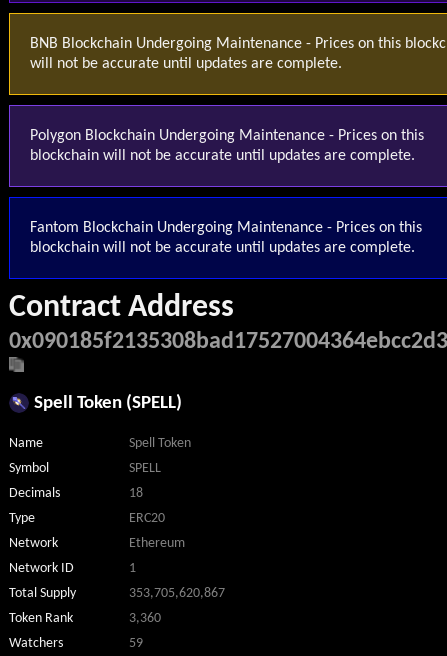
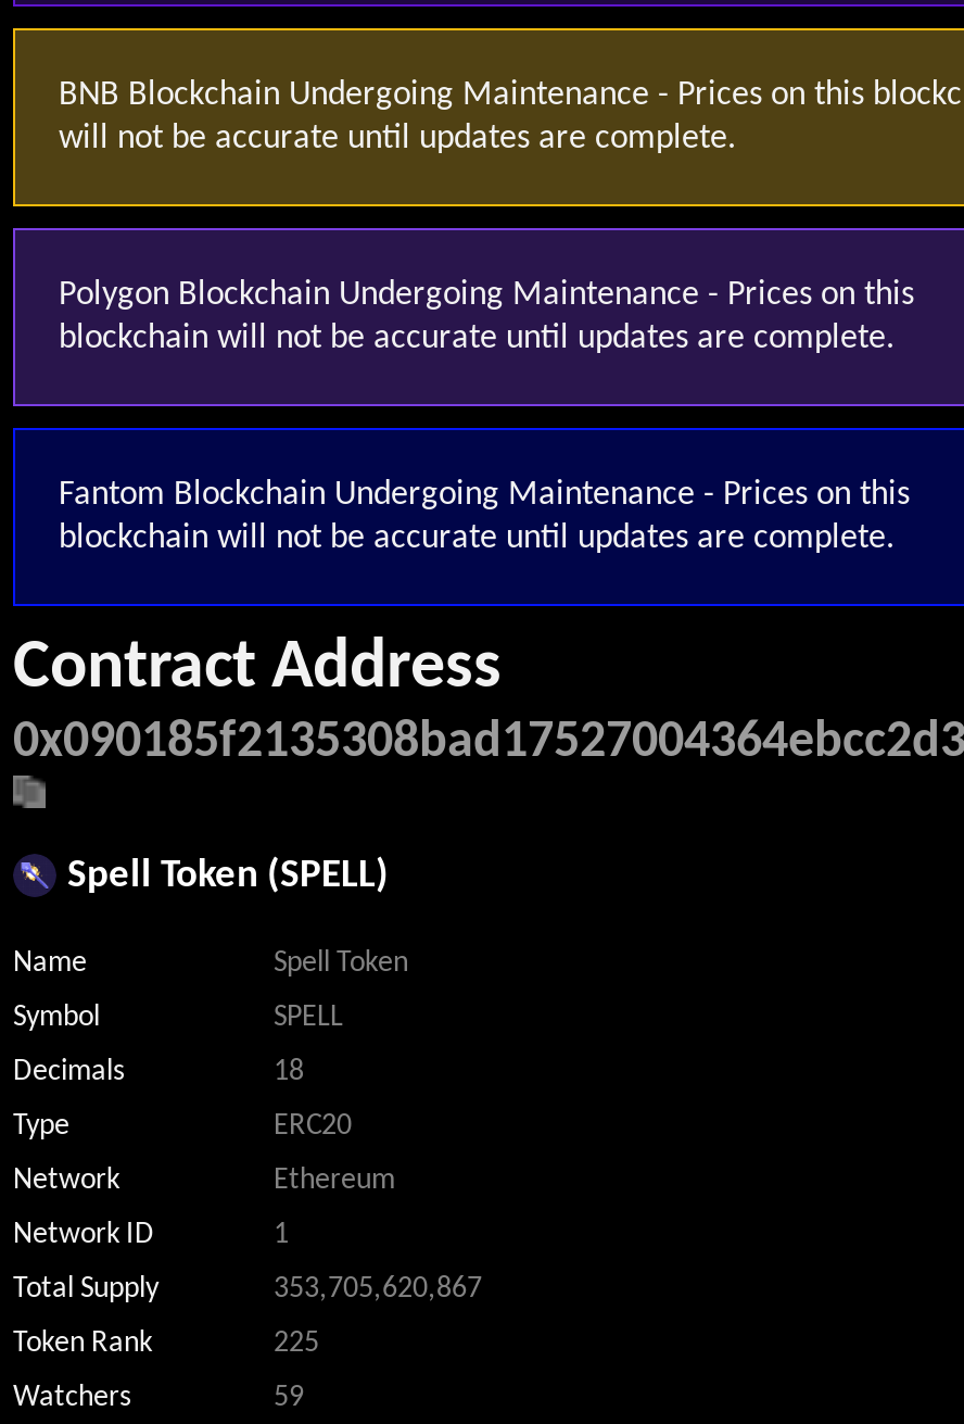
[129,611,161,626] 3,360 -> [274,1327,319,1360] 225

